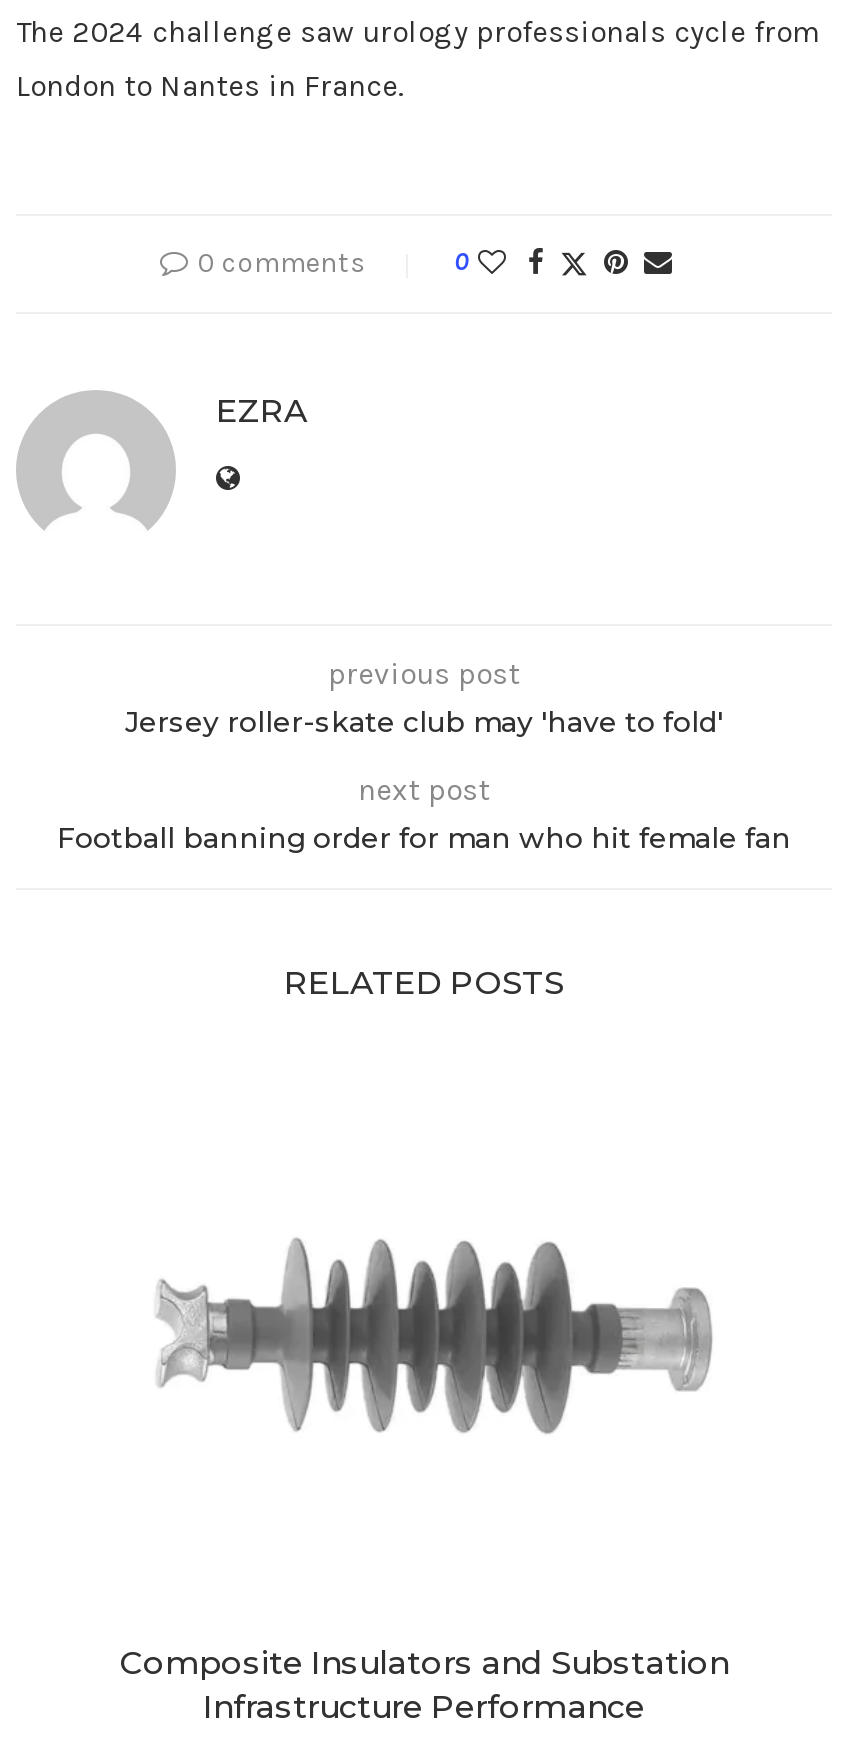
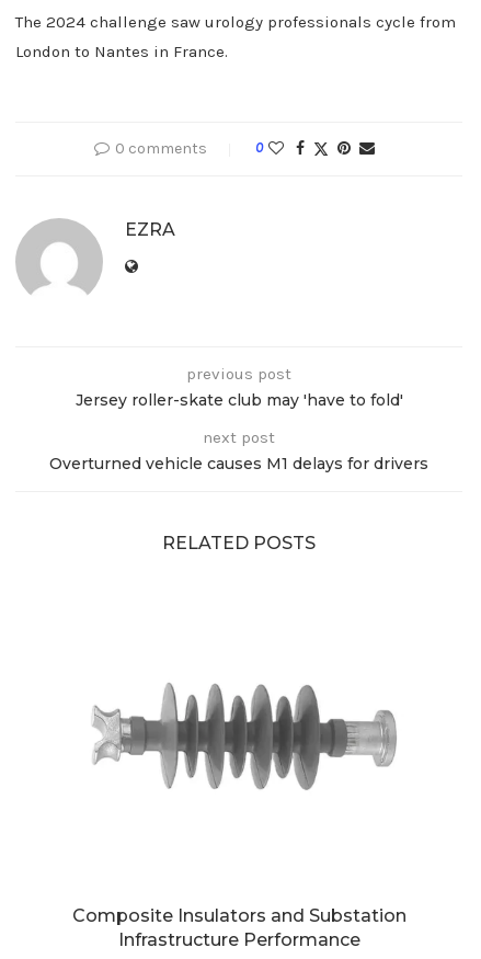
[57,821,791,857] Football banning order for man who hit female fan -> [49,454,428,474] Overturned vehicle causes M1 delays for drivers

